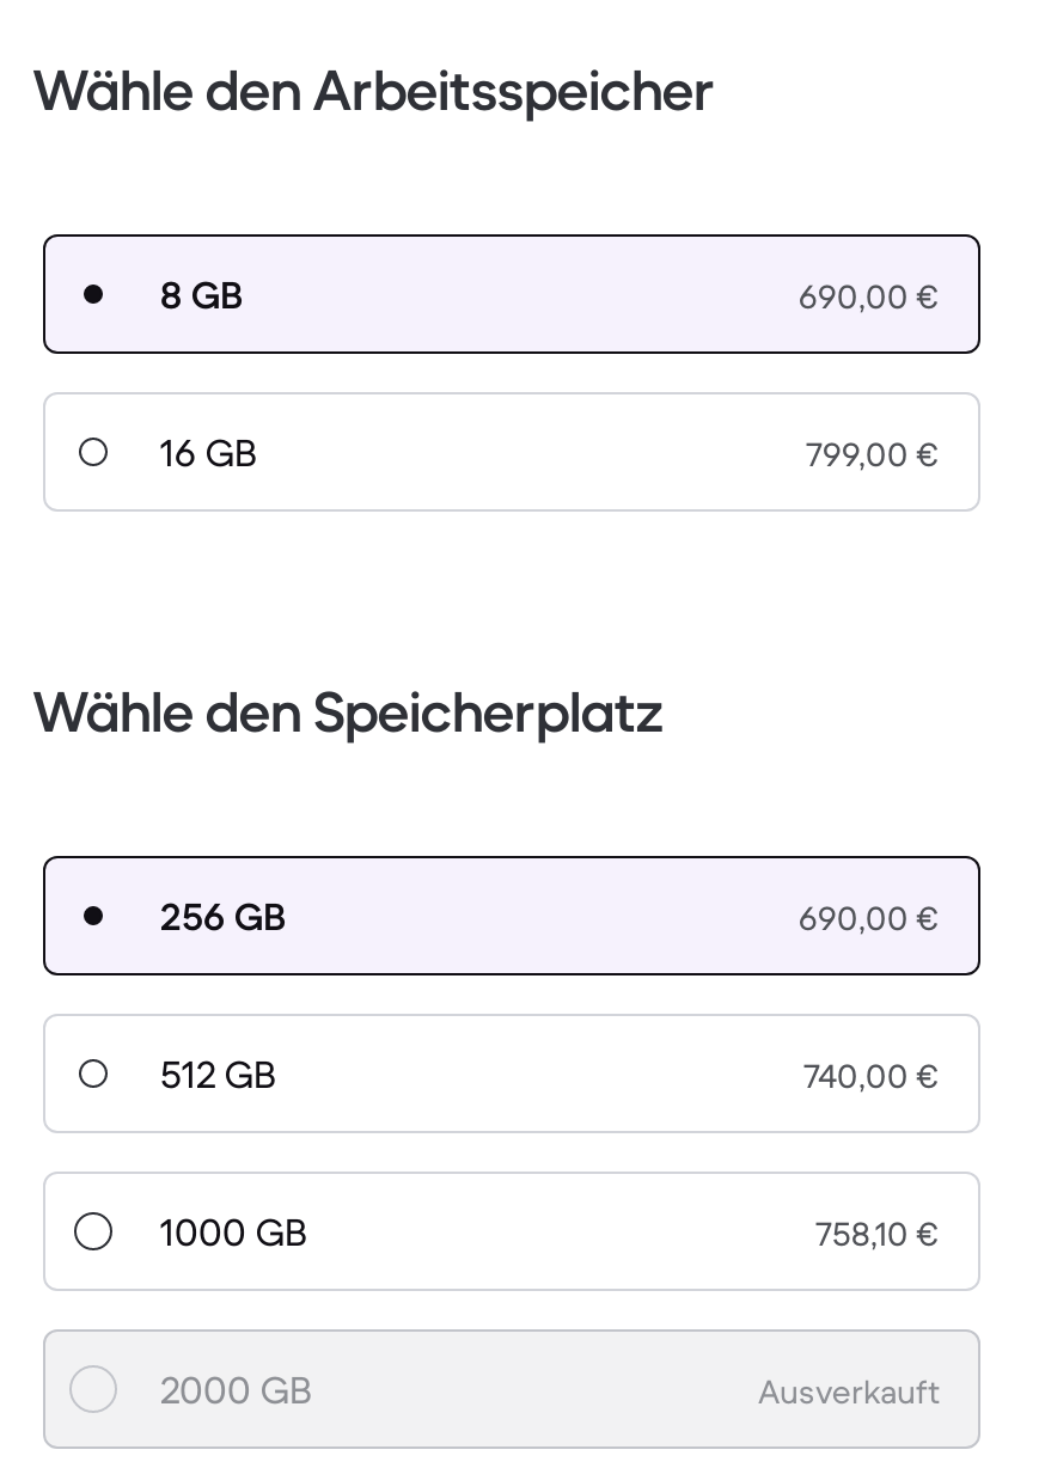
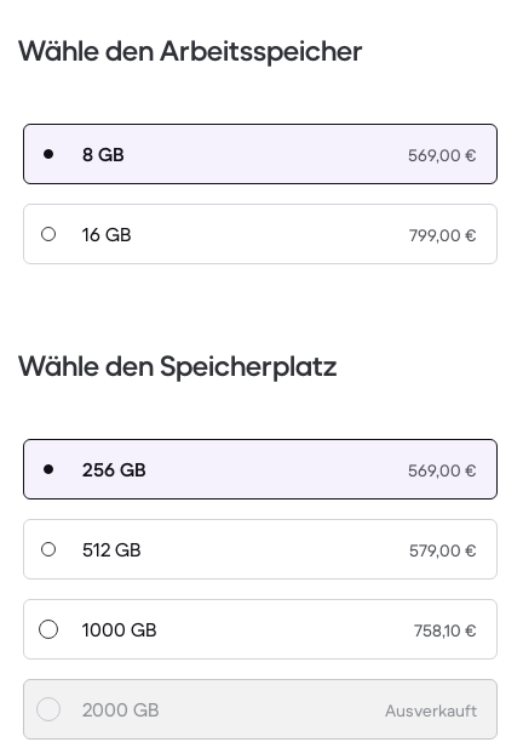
[799,276,940,319] 690,00 € -> [408,145,477,167] 569,00 €
[799,898,940,941] 690,00 € -> [408,460,477,482] 569,00 €
[803,1055,940,1098] 740,00 € -> [409,540,477,562] 579,00 €

